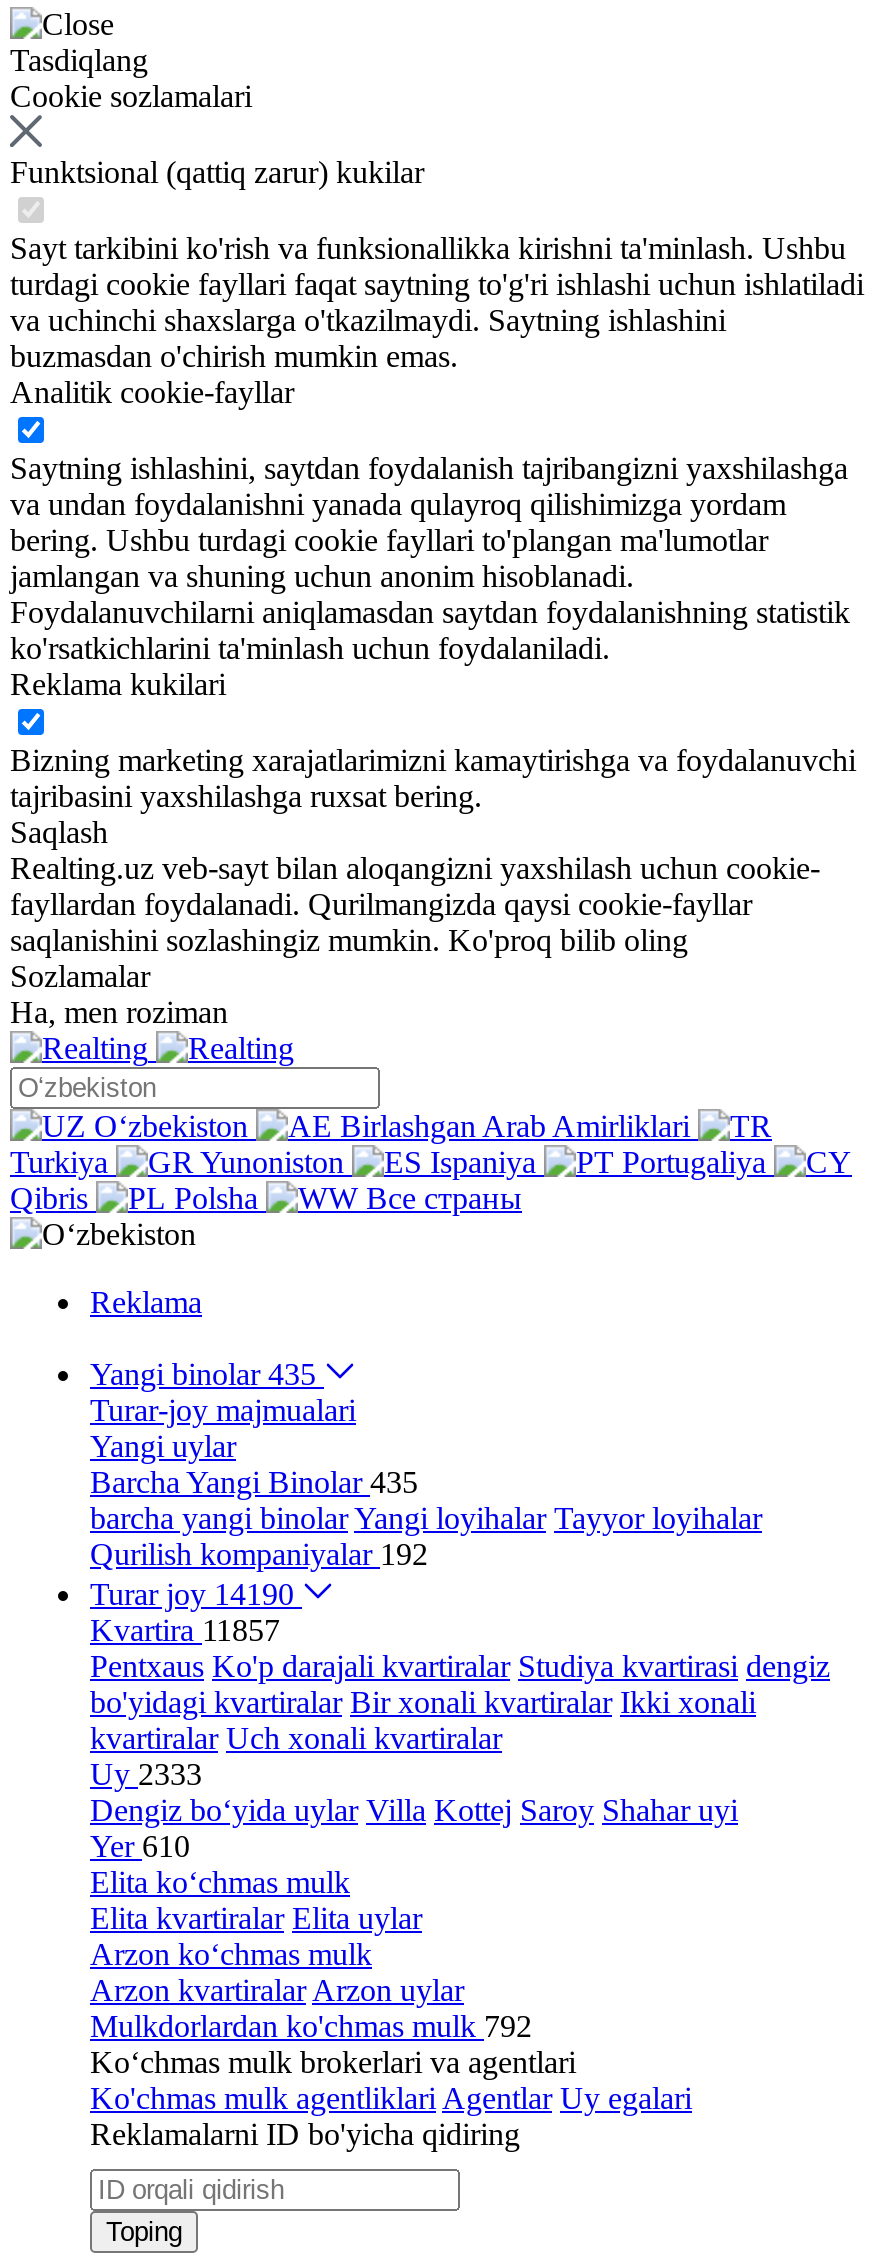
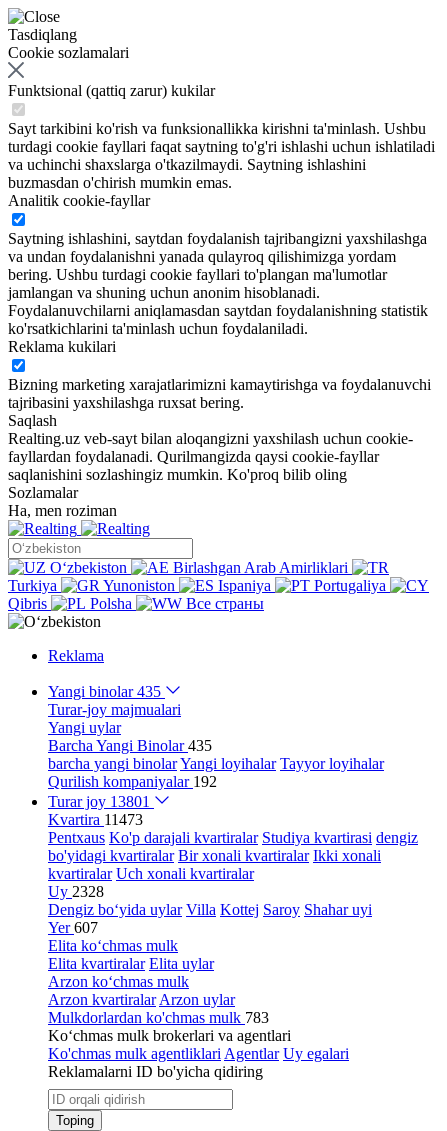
[90,1577,294,1611] Turar joy 14190 -> [48,793,150,810] Turar joy 13801
[90,1613,280,1647] Kvartira 11857 -> [48,811,143,828] Kvartira 11473
[90,1757,202,1791] Uy 2333 -> [48,883,104,900] Uy 2328
[90,1829,190,1863] Yer 610 -> [48,919,98,936] Yer 607
[90,2009,532,2043] Mulkdorlardan ko'chmas mulk 792 -> [48,1009,269,1026] Mulkdorlardan ko'chmas mulk 783

